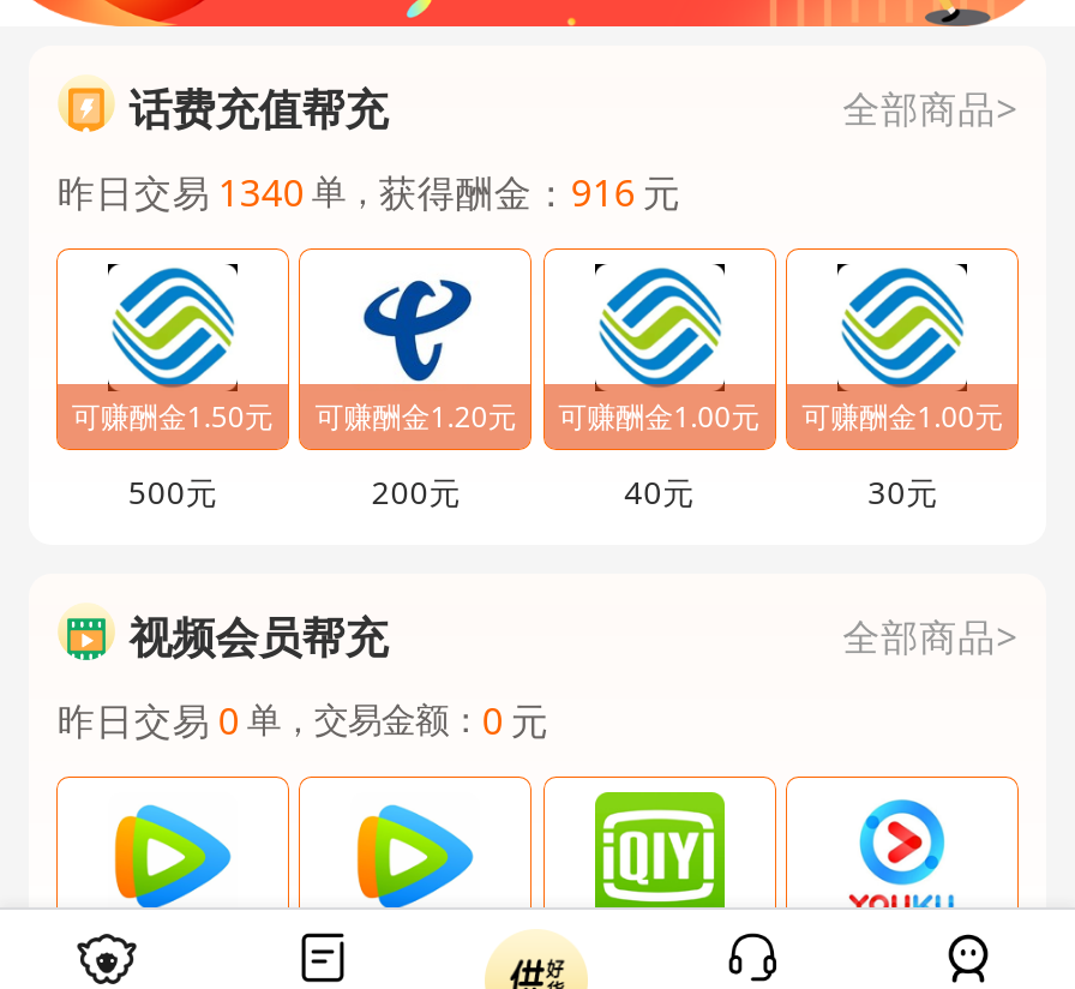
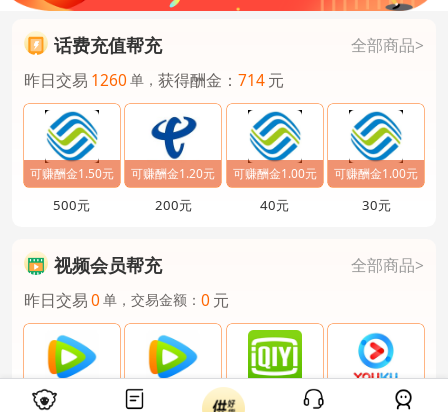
[57,165,681,218] 昨日交易 1340 单，获得酬金：916 元 -> [24,69,284,91] 昨日交易 1260 单，获得酬金：714 元

